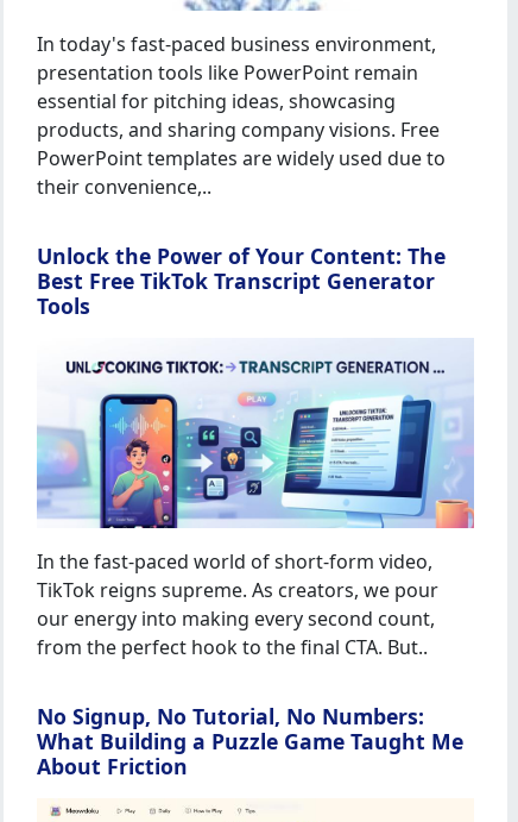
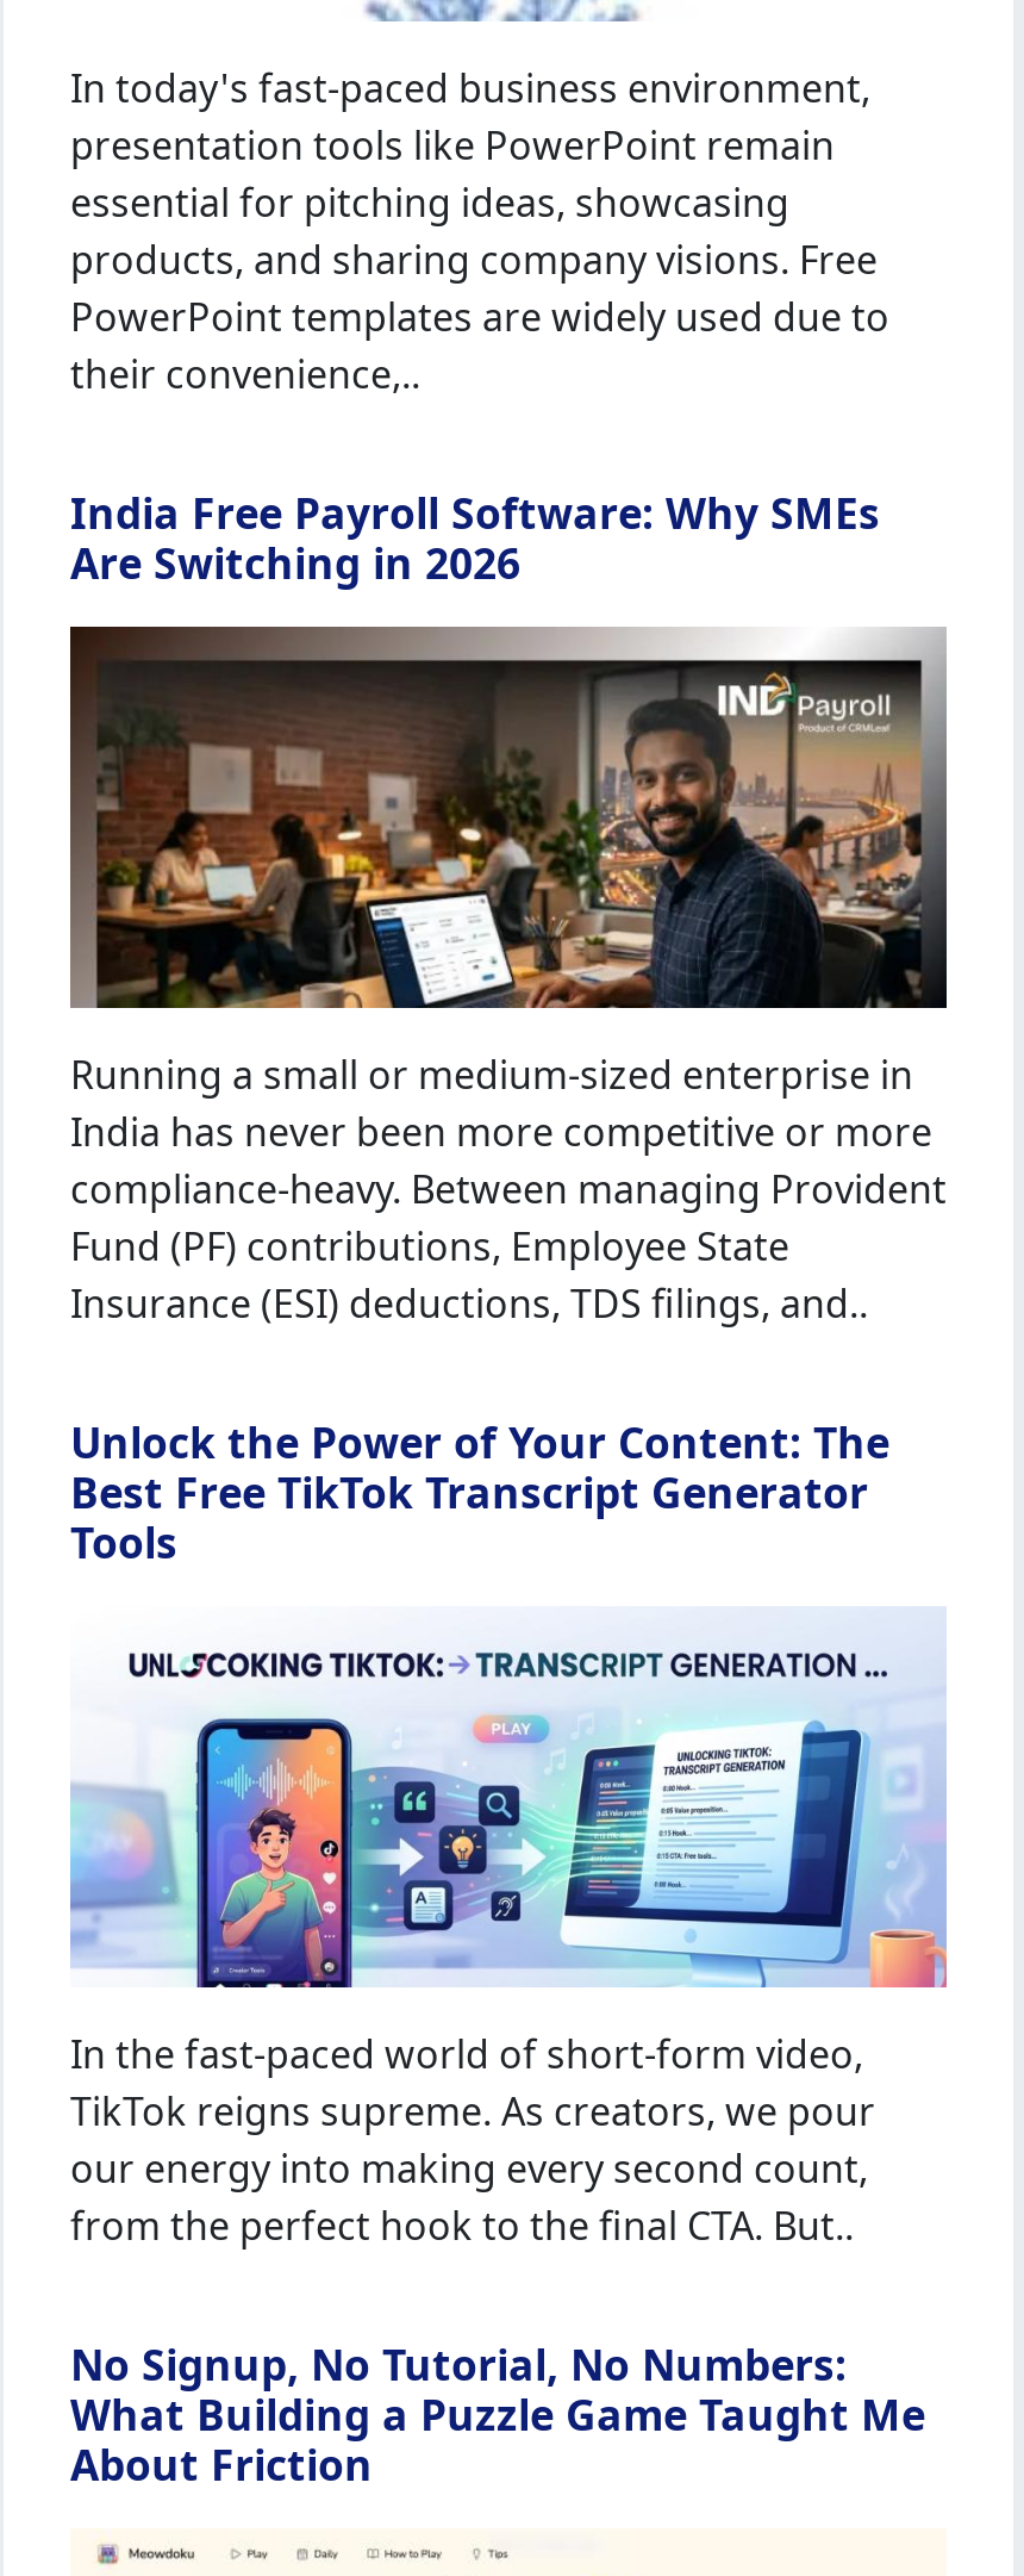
none -> [68,624,949,1331] [image] | Running a small or medium-sized enterprise in | India has never been more competitive or more | compliance-heavy. Between managing Provident | Fund (PF) contributions, Employee State | Insurance (ESI) deductions, TDS filings, and..
none -> [70,485,880,592] India Free Payroll Software: Why SMEs | Are Switching in 2026

